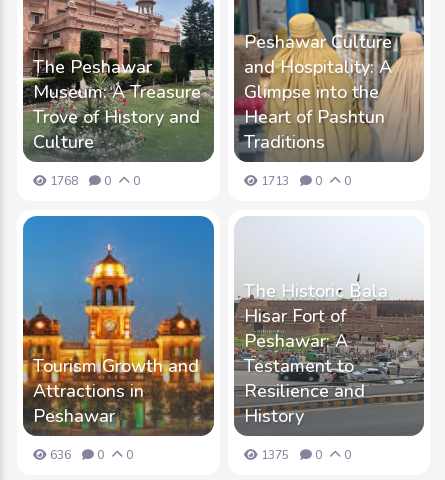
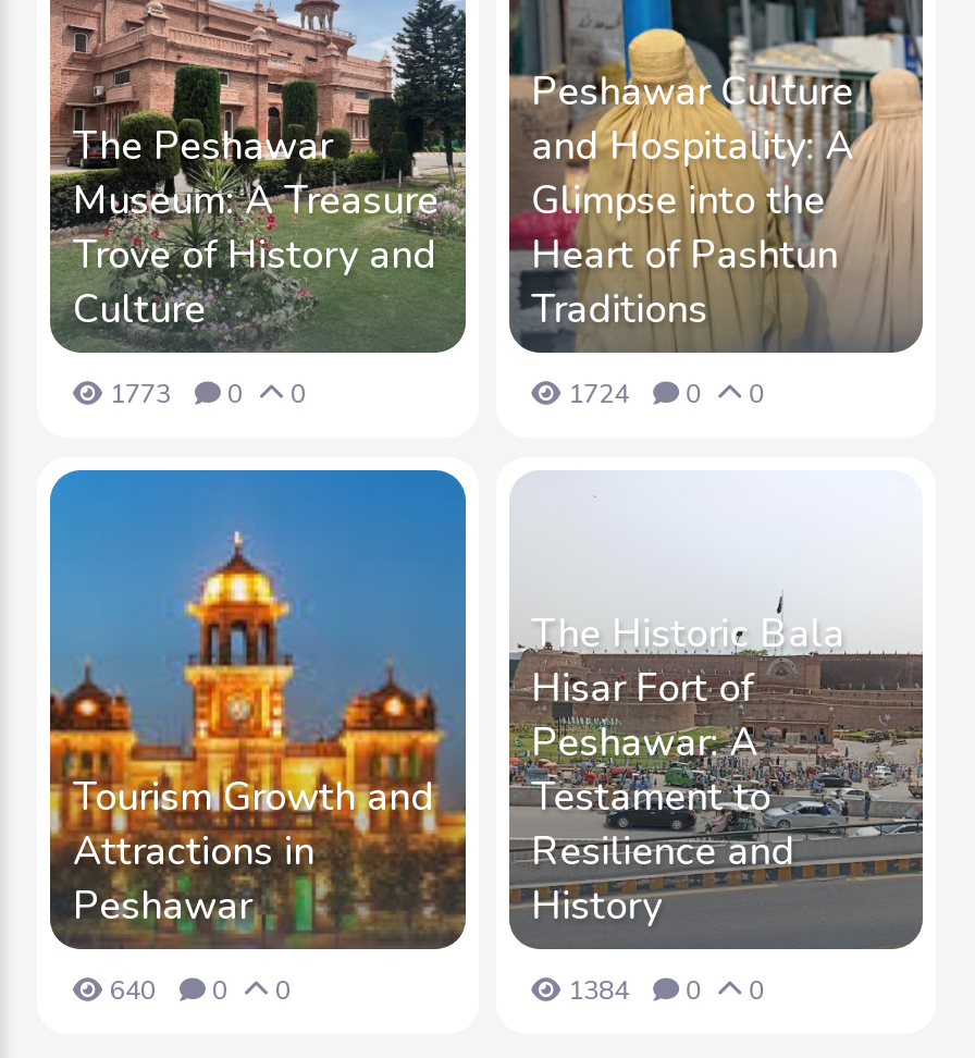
[47,173,140,189] 1768 0 0 -> [103,377,306,412] 1773 0 0
[258,173,351,189] 1713 0 0 -> [562,377,764,412] 1724 0 0
[47,447,133,463] 636 0 0 -> [103,973,291,1007] 640 0 0
[258,447,351,463] 1375 0 0 -> [562,973,764,1007] 1384 0 0

